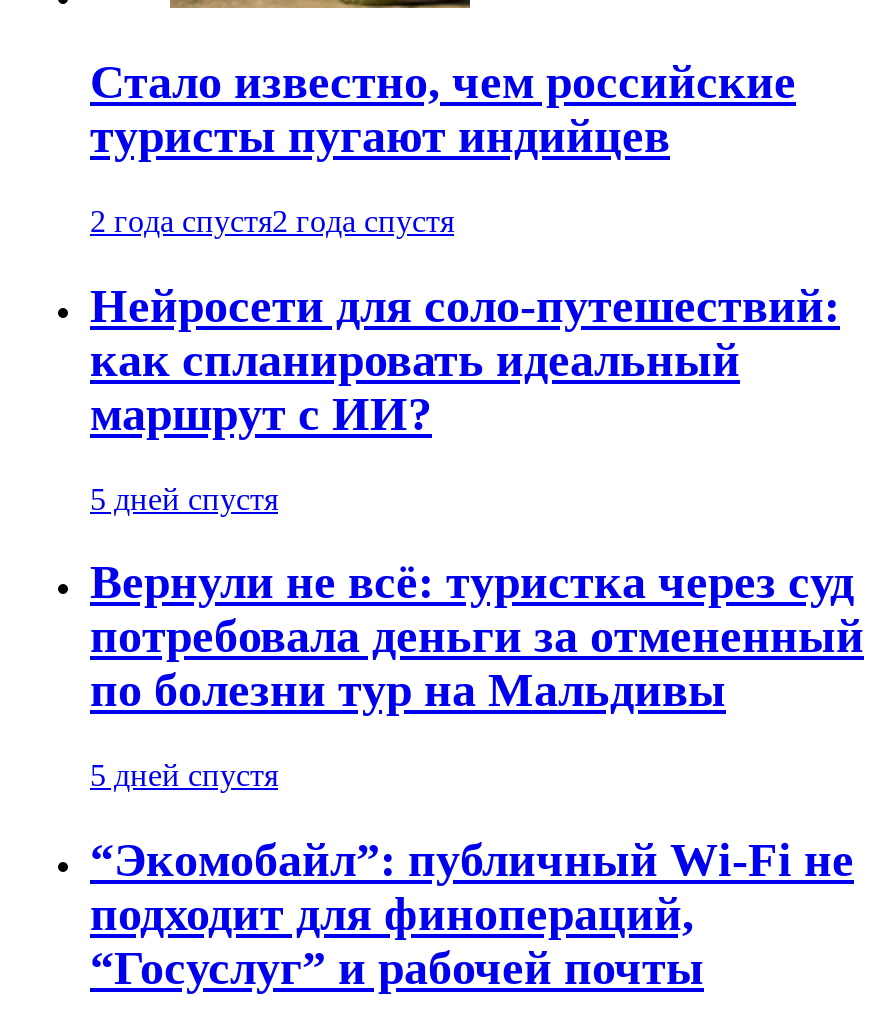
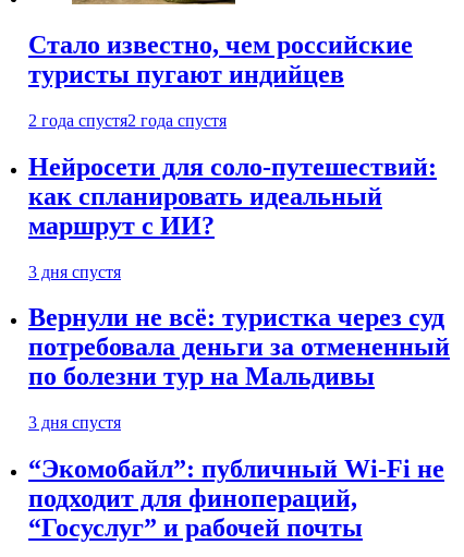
[90,481,278,515] 5 дней спустя -> [28,262,121,281] 3 дня спустя
[90,759,278,793] 5 дней спустя -> [28,414,121,432] 3 дня спустя

